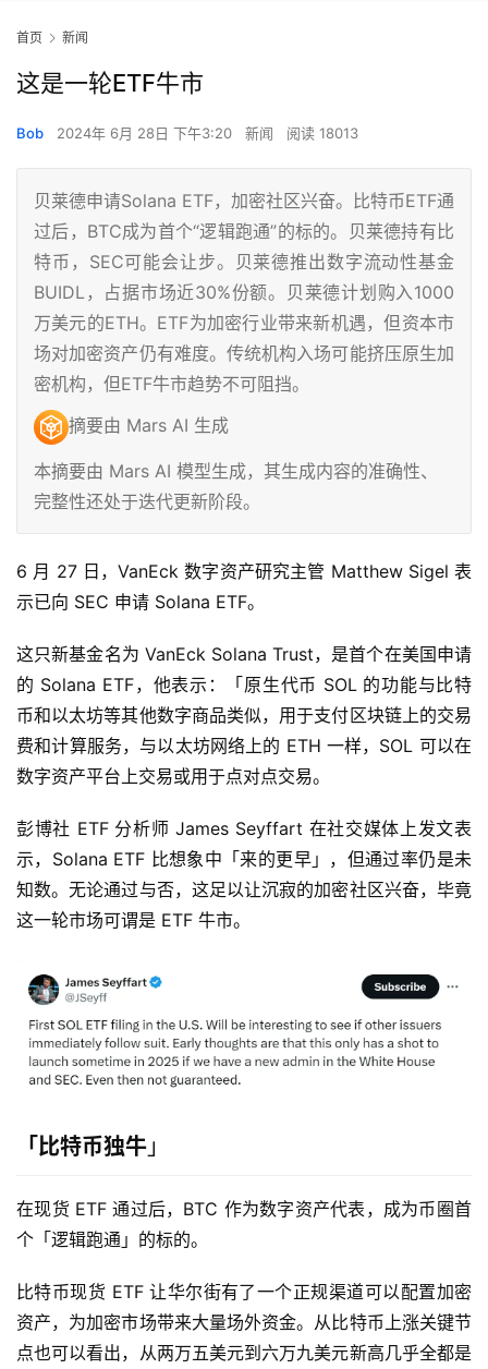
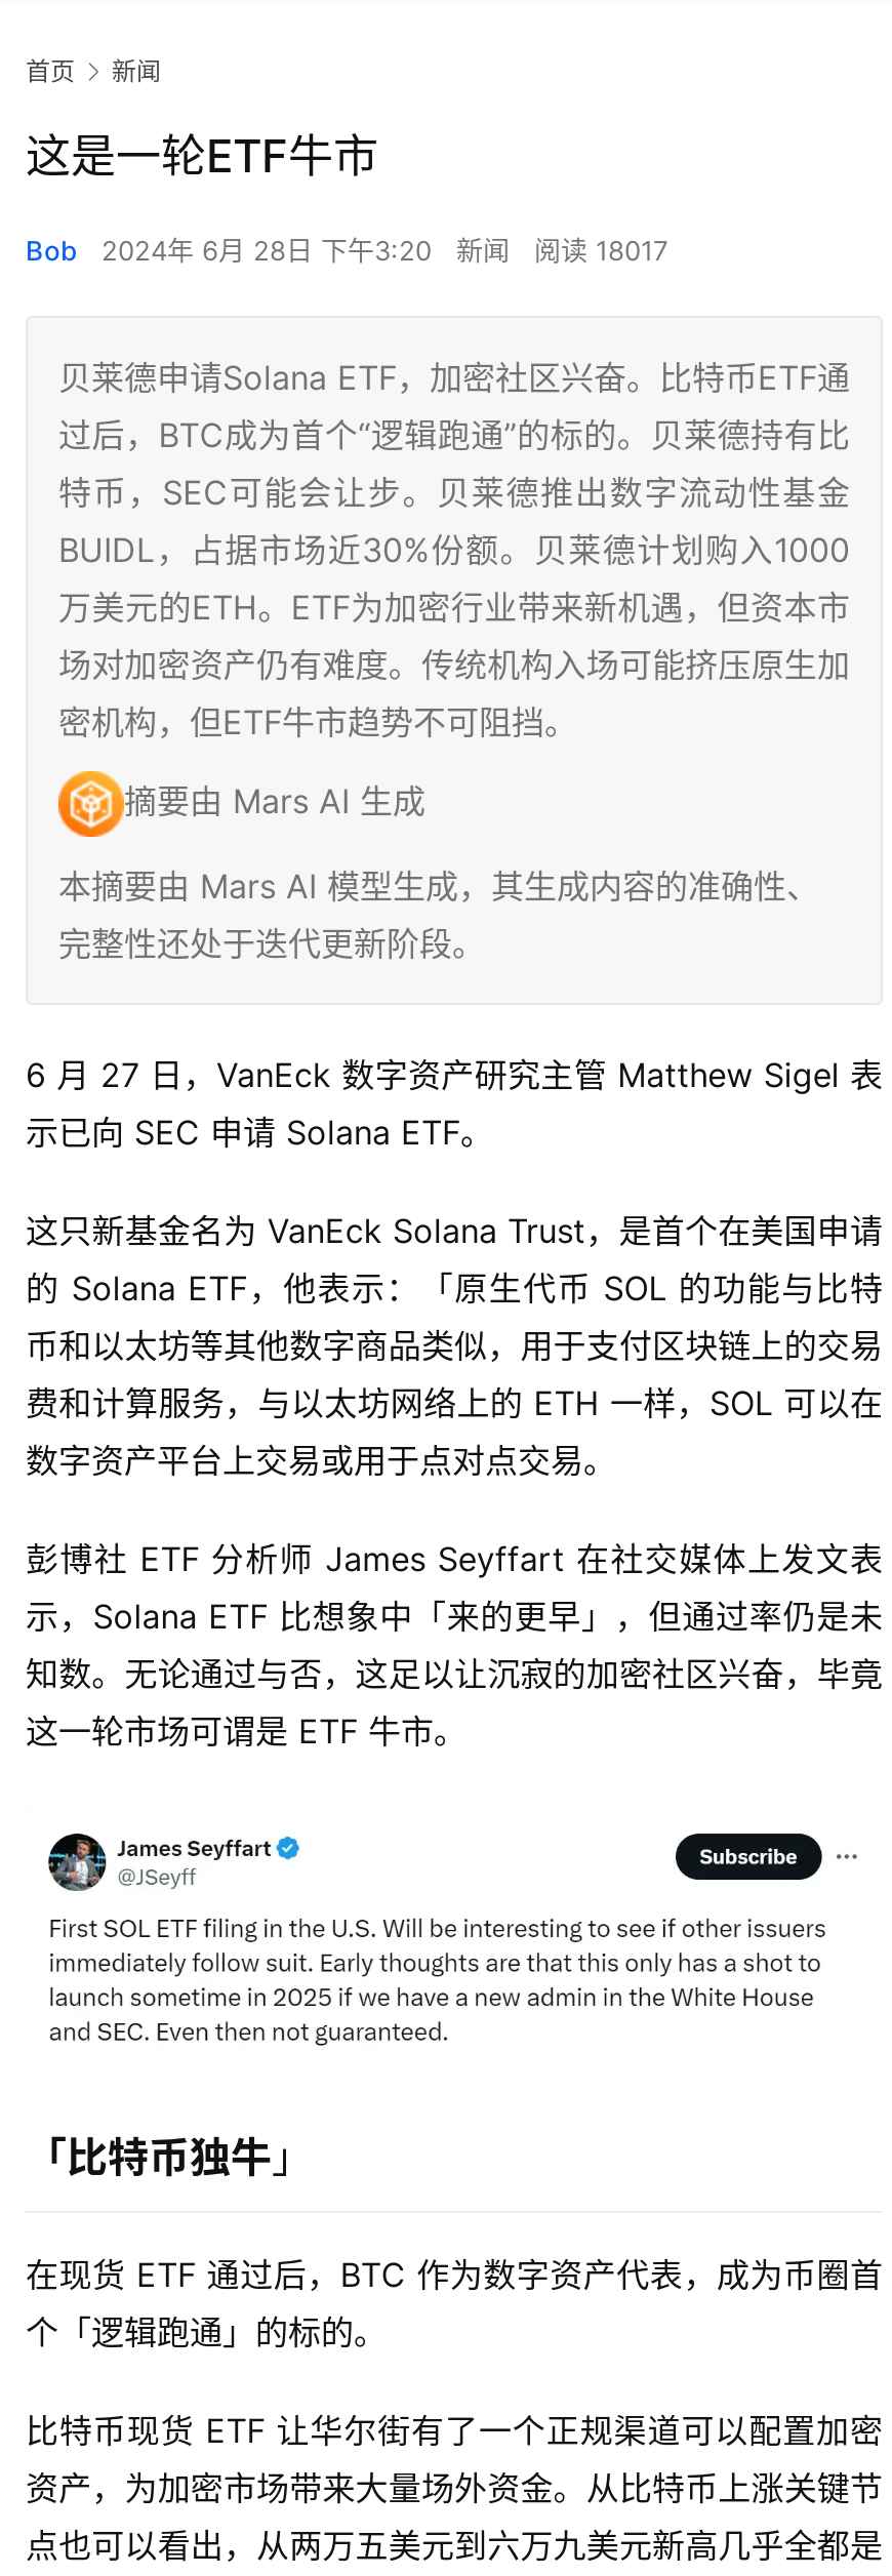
[16,124,358,142] Bob 2024年 6月 28日 下午3:20 新闻 阅读 18013 -> [26,234,667,267] Bob 2024年 6月 28日 下午3:20 新闻 阅读 18017

